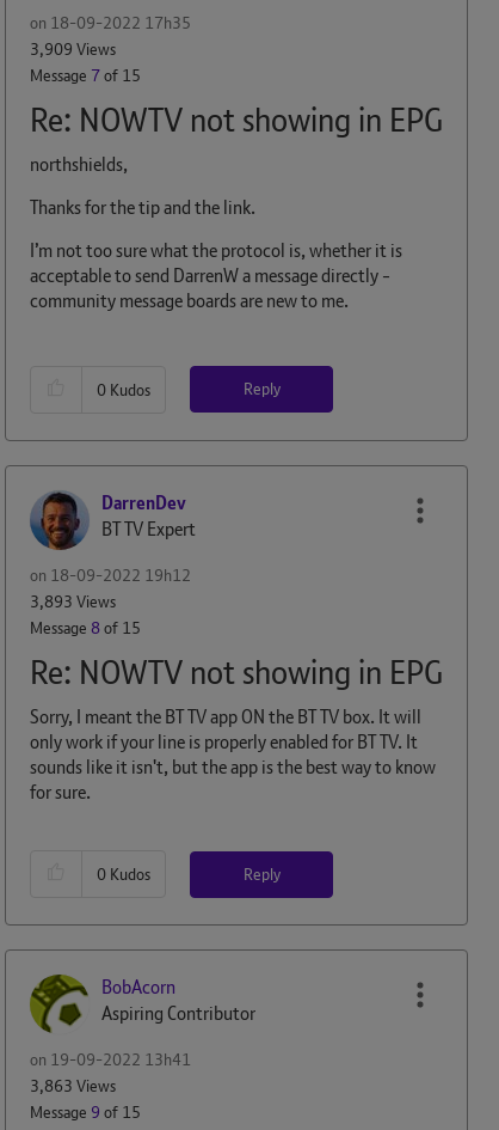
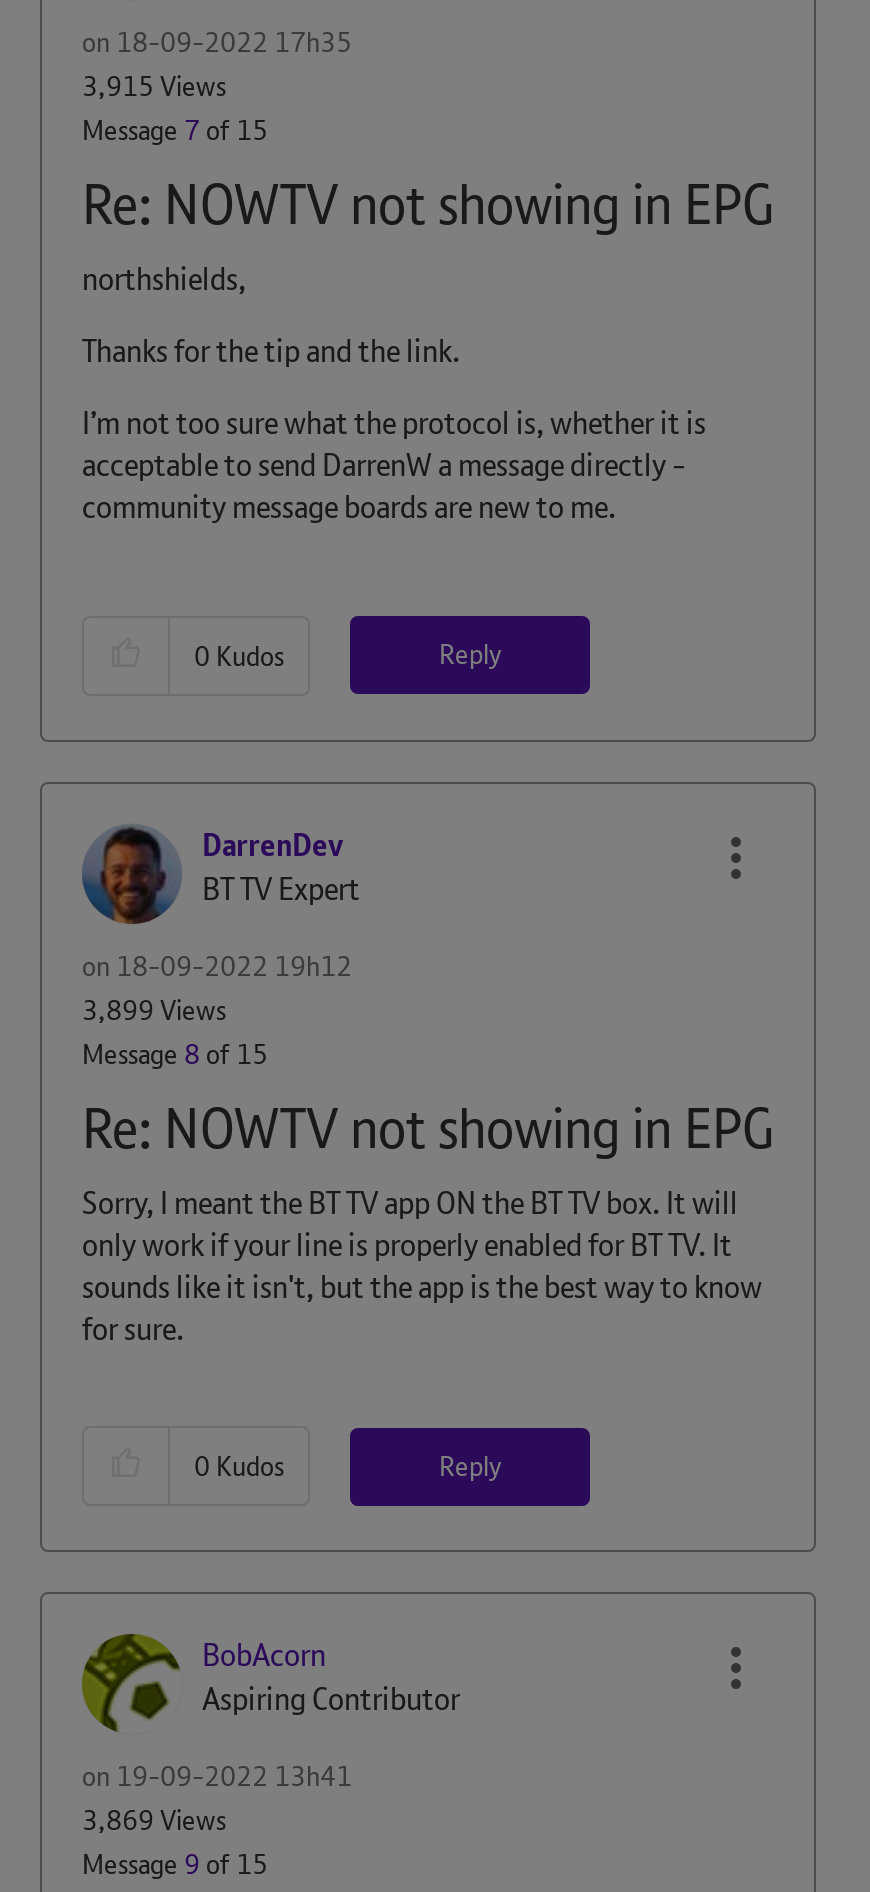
[30,38,116,60] 3,909 Views -> [82,68,226,104] 3,915 Views
[30,590,116,612] 3,893 Views -> [82,991,226,1027] 3,899 Views
[30,1075,116,1097] 3,863 Views -> [82,1802,226,1838] 3,869 Views

